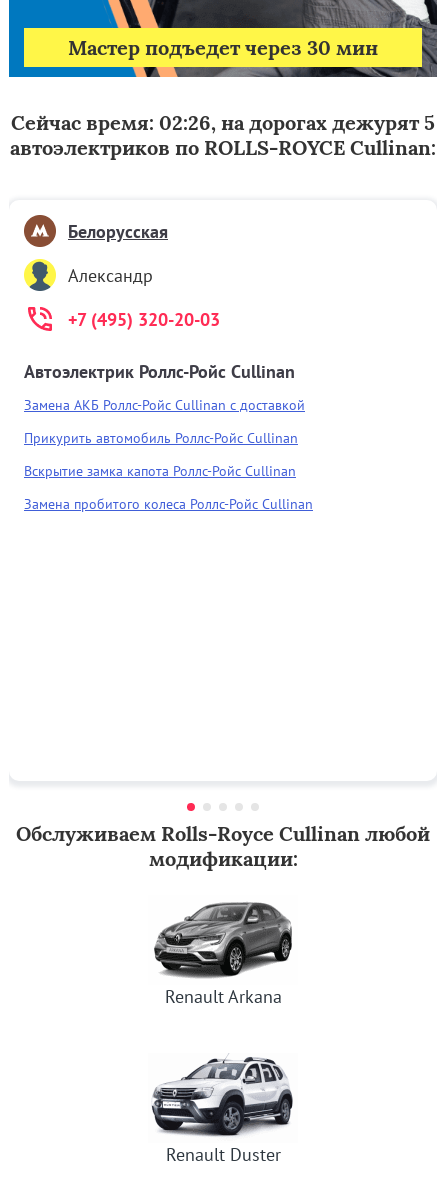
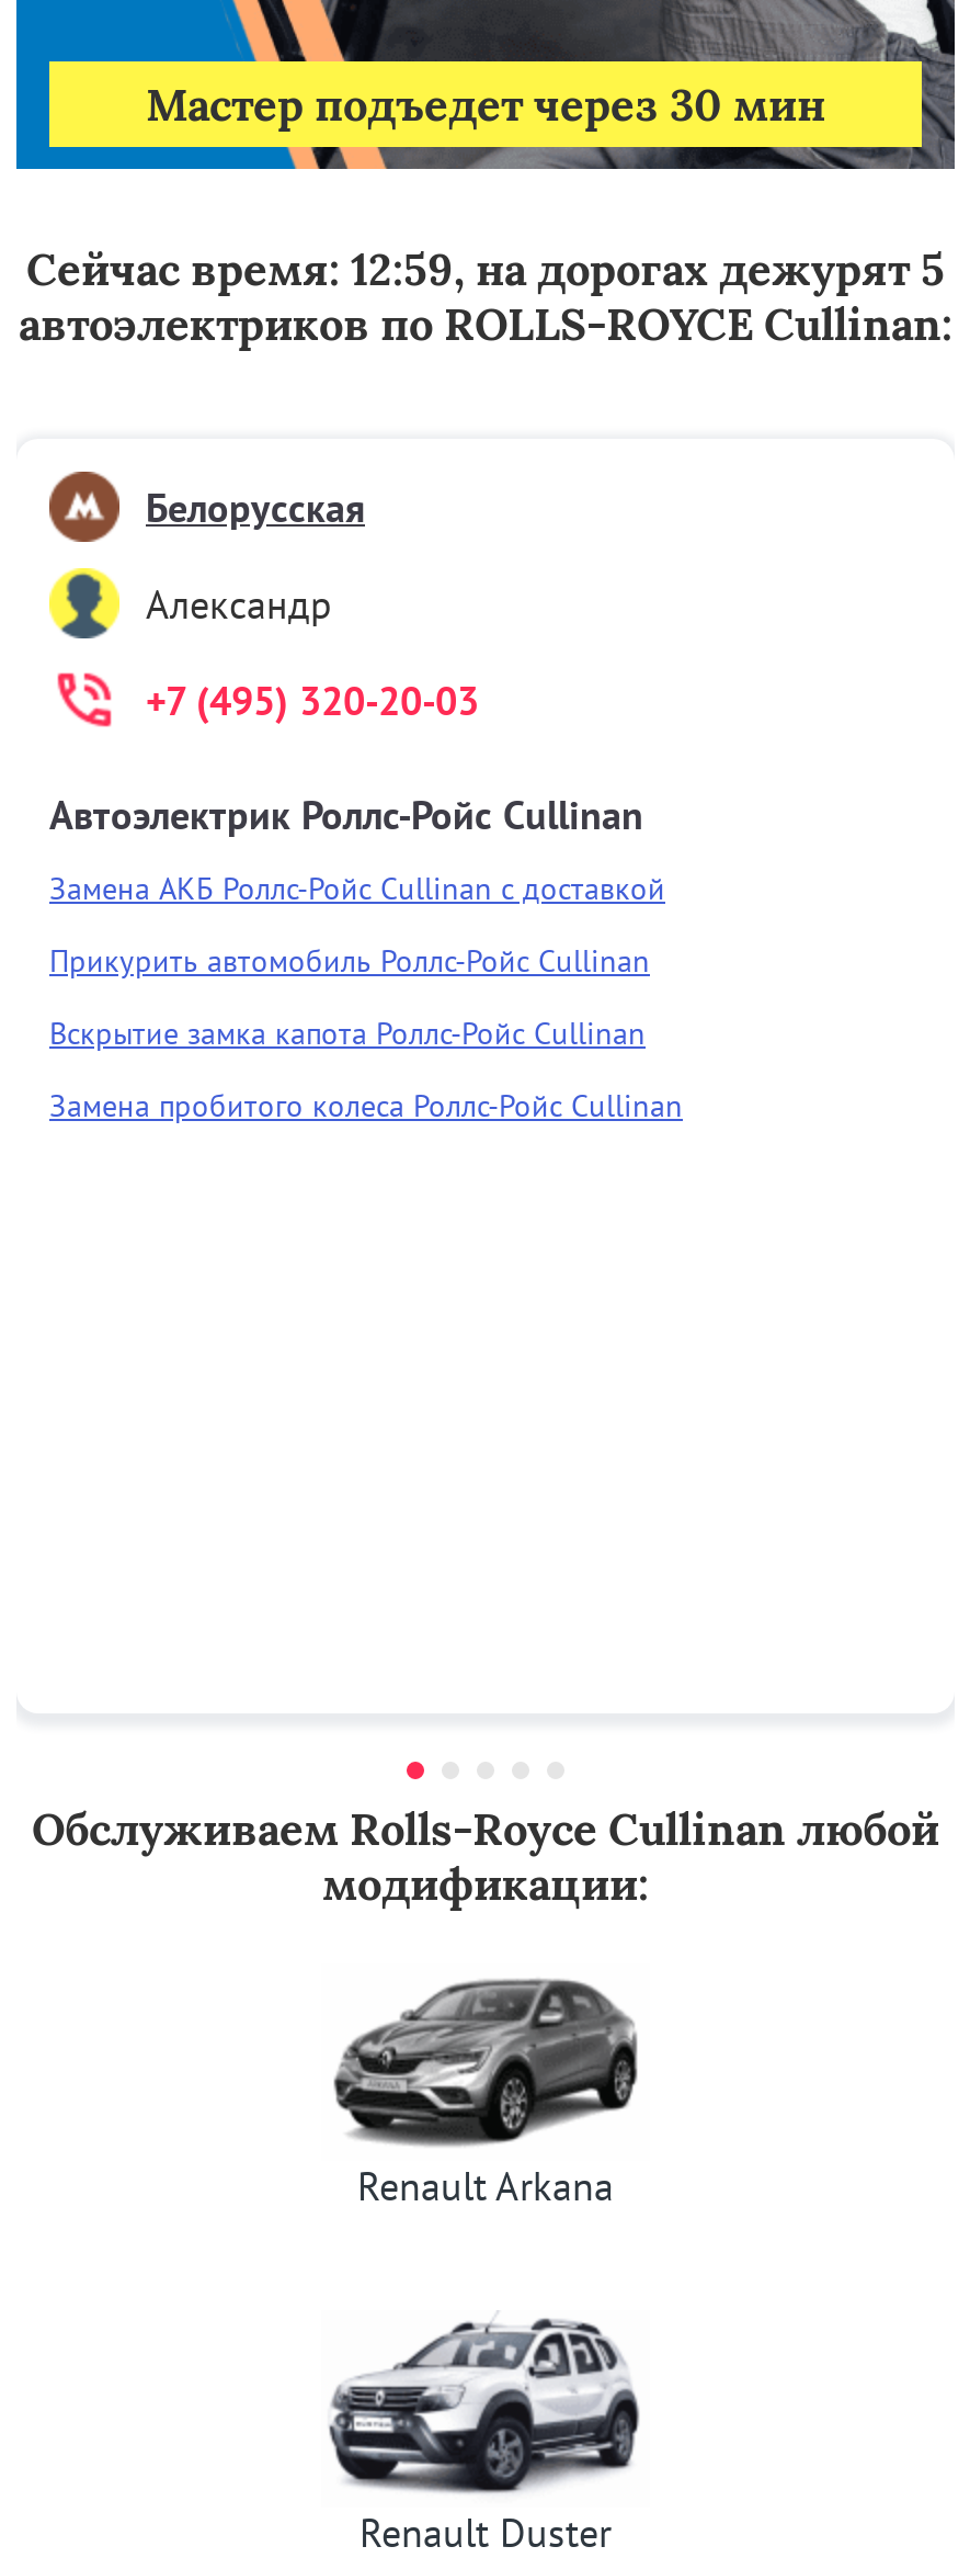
[11,110,435,135] Сейчас время: 02:26, на дорогах дежурят 5 -> [26,242,945,297] Сейчас время: 12:59, на дорогах дежурят 5

